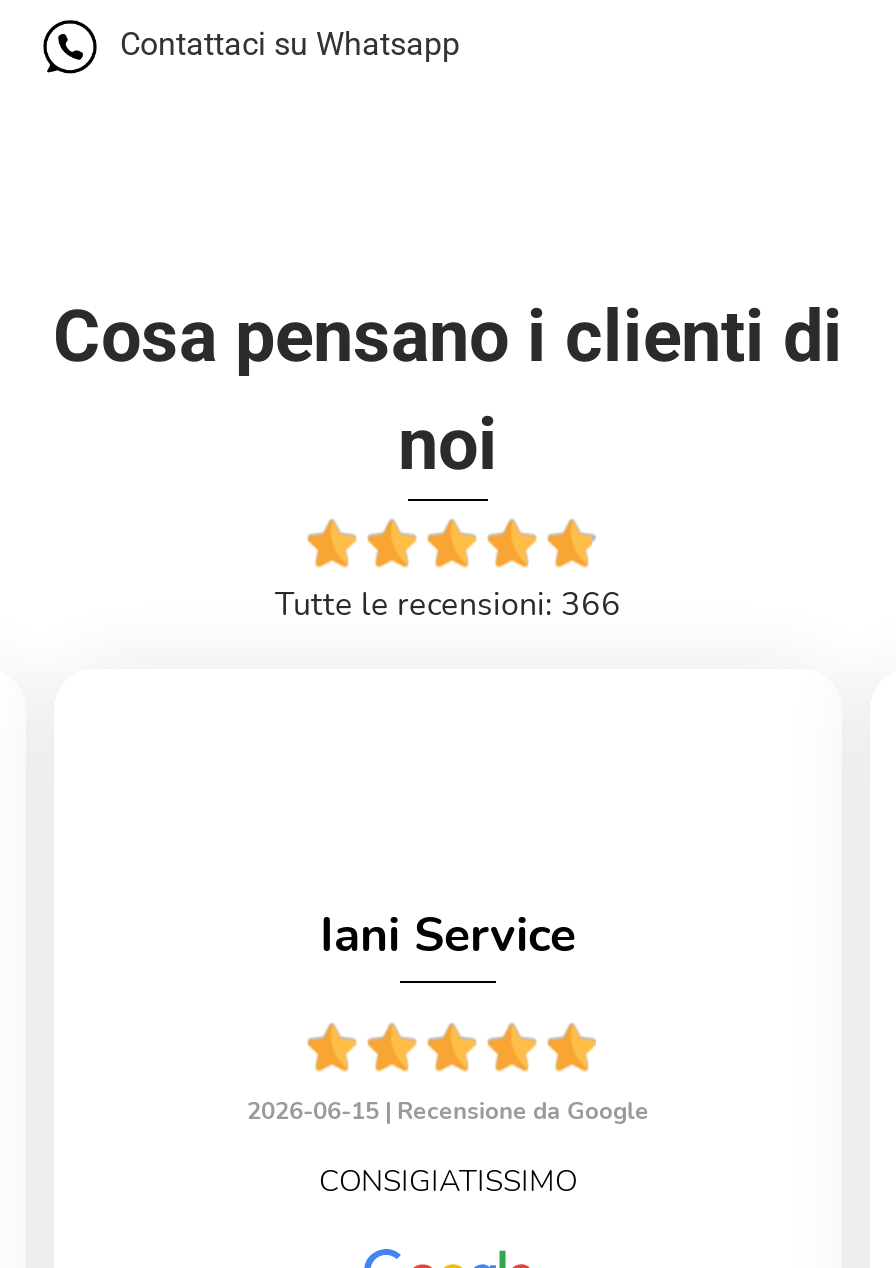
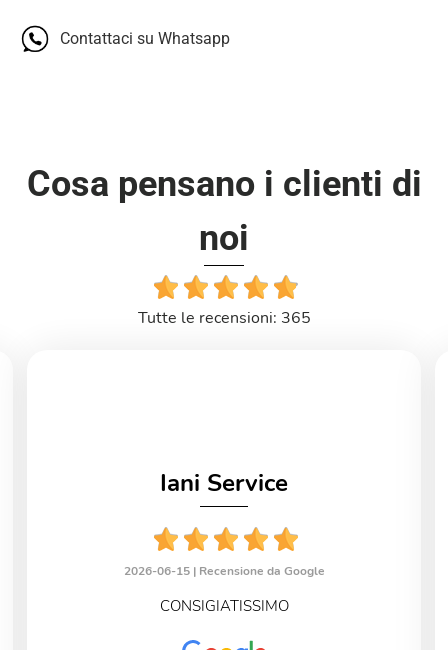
[275,582,621,626] Tutte le recensioni: 366 -> [137,307,310,329] Tutte le recensioni: 365

